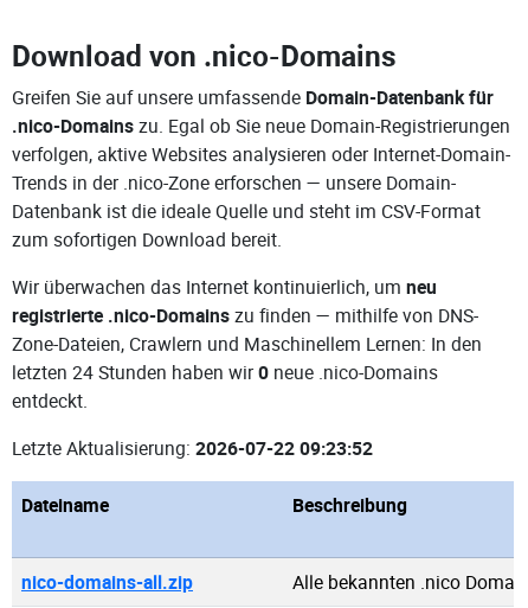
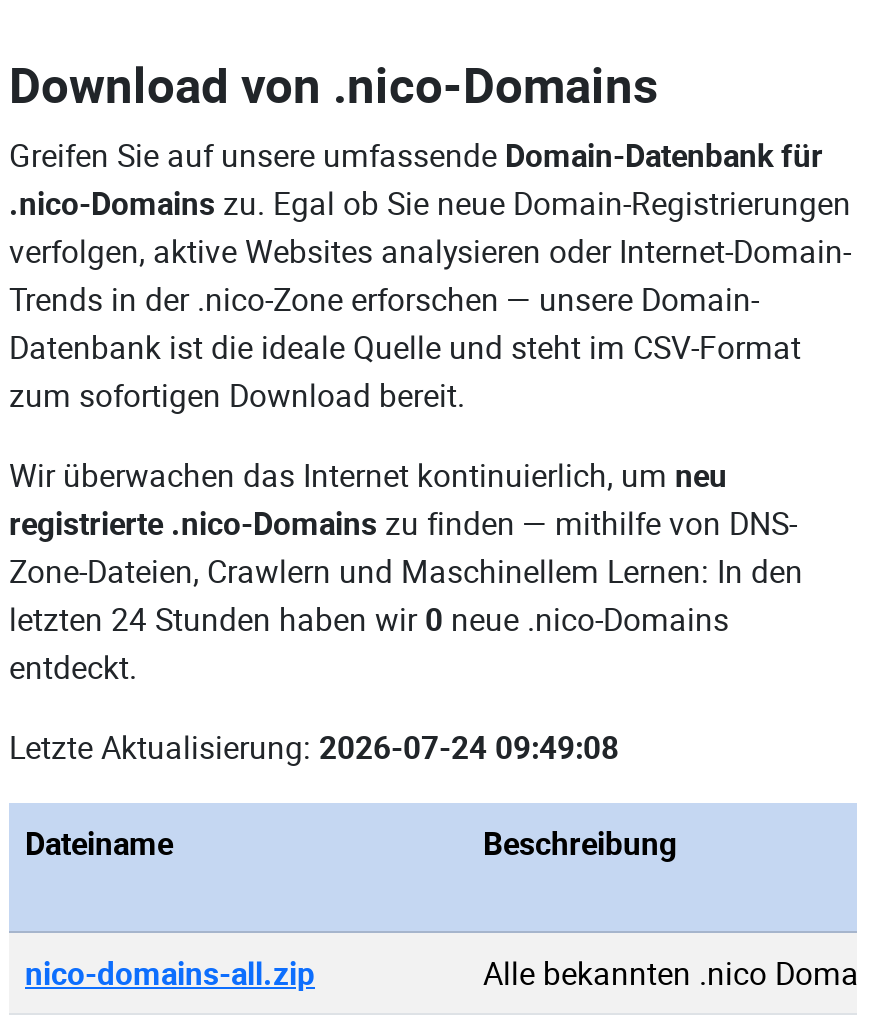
[12,435,373,461] Letzte Aktualisierung: 2026-07-22 09:23:52 -> [9,725,619,769] Letzte Aktualisierung: 2026-07-24 09:49:08

